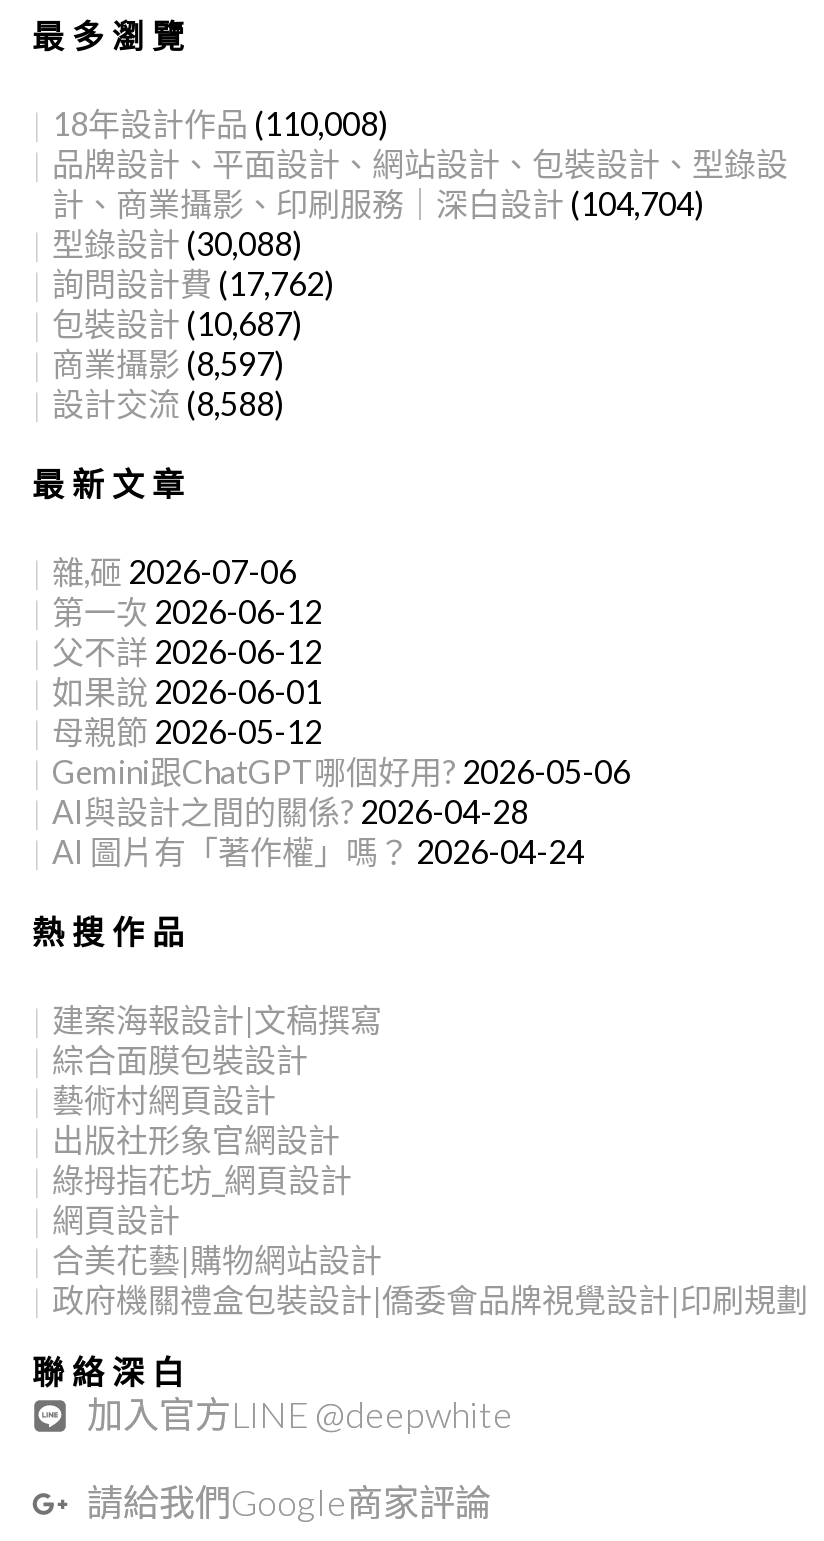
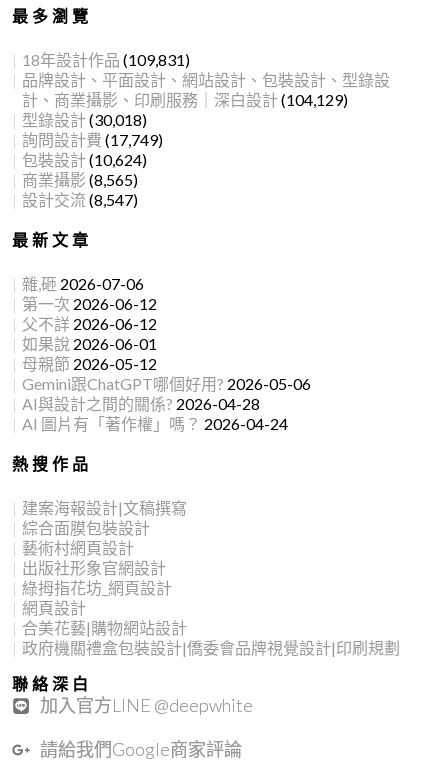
[52,105,388,143] 18年設計作品 (110,008) -> [22,50,190,69] 18年設計作品 (109,831)
[52,185,704,223] 計、商業攝影、印刷服務｜深白設計 (104,704) -> [22,90,348,109] 計、商業攝影、印刷服務｜深白設計 (104,129)
[52,225,302,263] 型錄設計 (30,088) -> [22,110,147,129] 型錄設計 (30,018)
[52,265,334,303] 詢問設計費 (17,762) -> [22,130,163,149] 詢問設計費 (17,749)
[52,305,302,343] 包裝設計 (10,687) -> [22,150,147,169] 包裝設計 (10,624)
[52,345,284,383] 商業攝影 (8,597) -> [22,170,138,189] 商業攝影 (8,565)
[52,385,284,423] 設計交流 (8,588) -> [22,190,138,209] 設計交流 (8,547)

